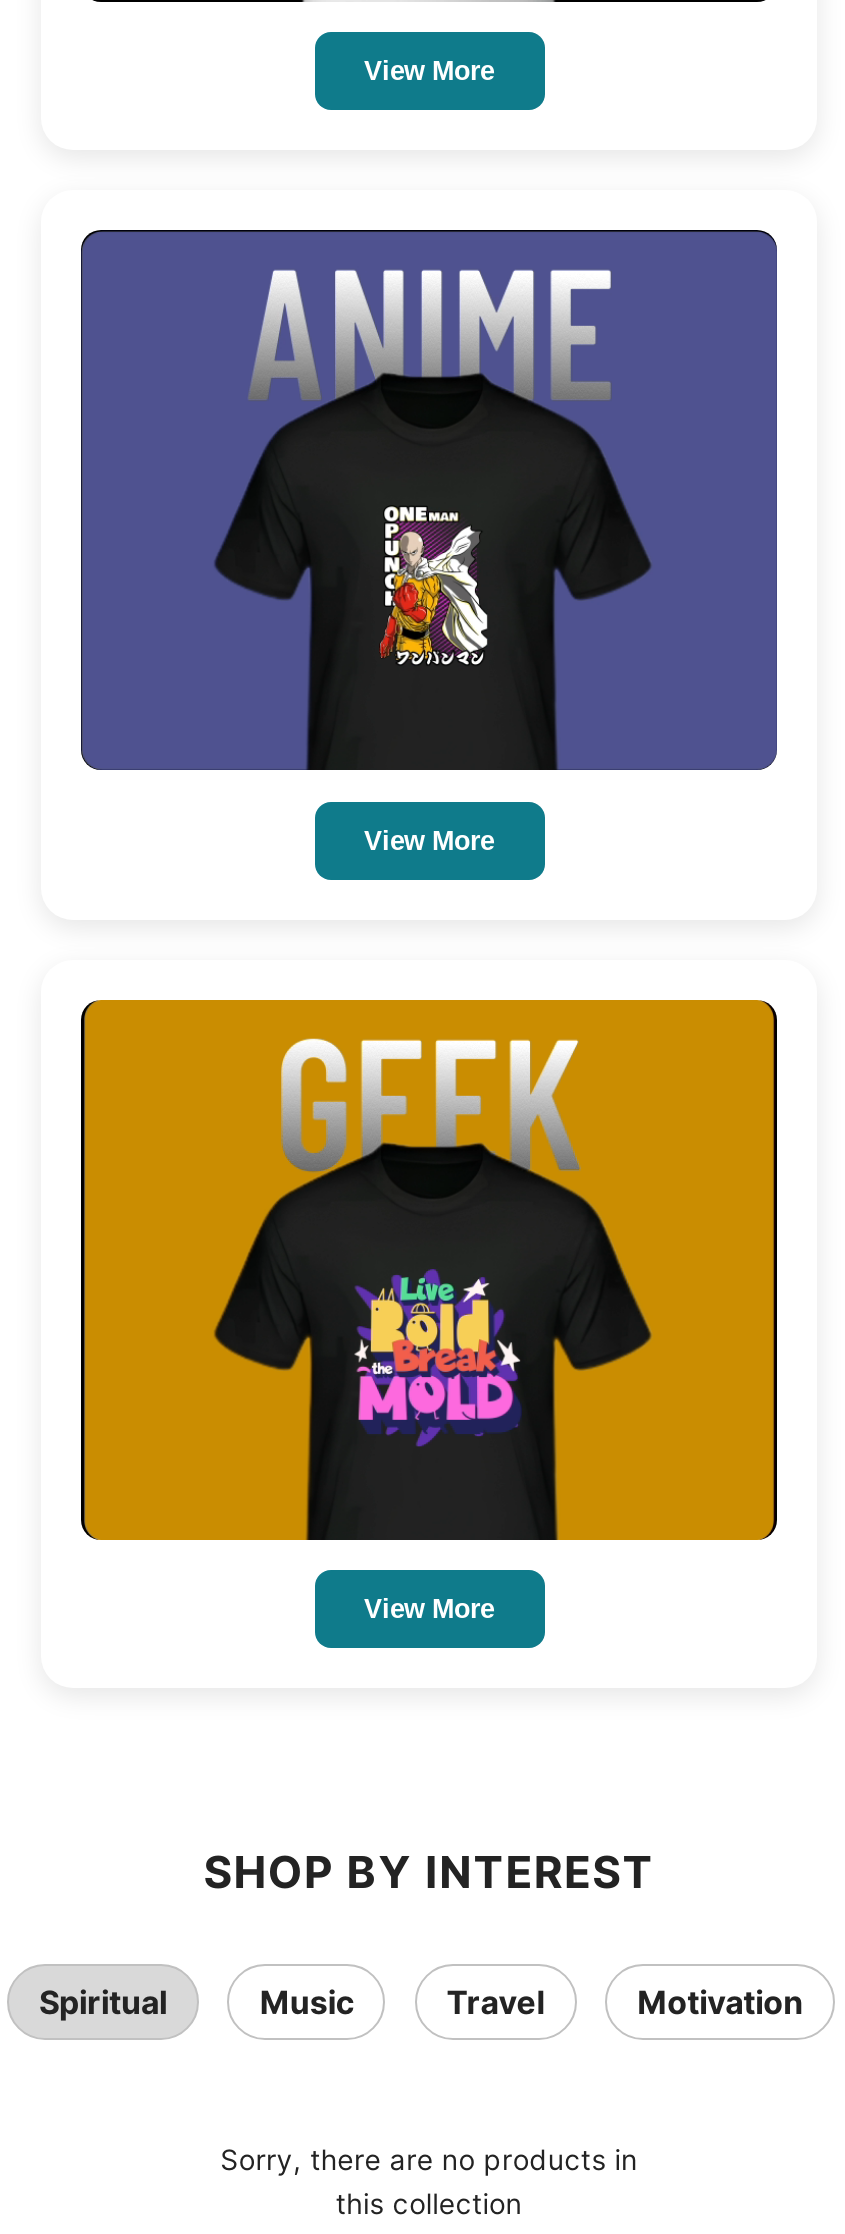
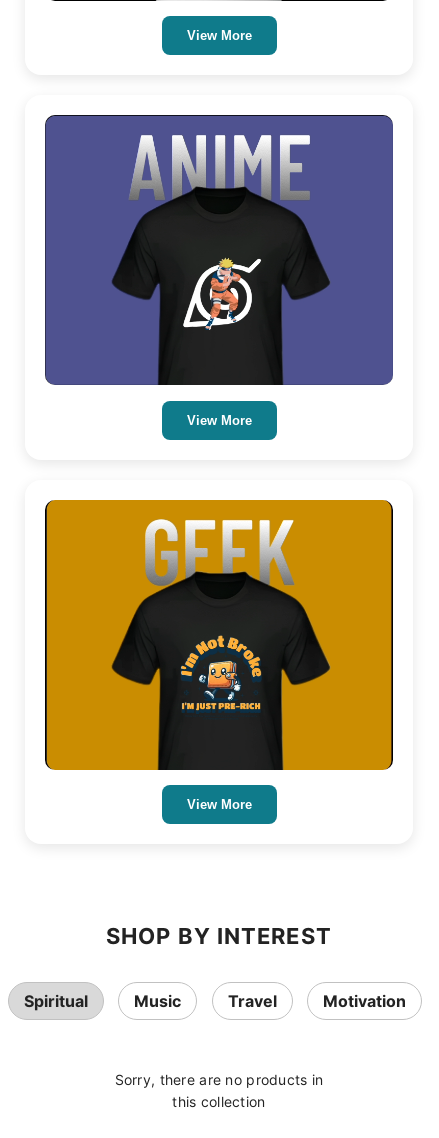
[357,504,513,666] [image] -> [182,254,262,332] [image]
[353,1268,521,1448] [image] -> [180,635,264,723] [image]

